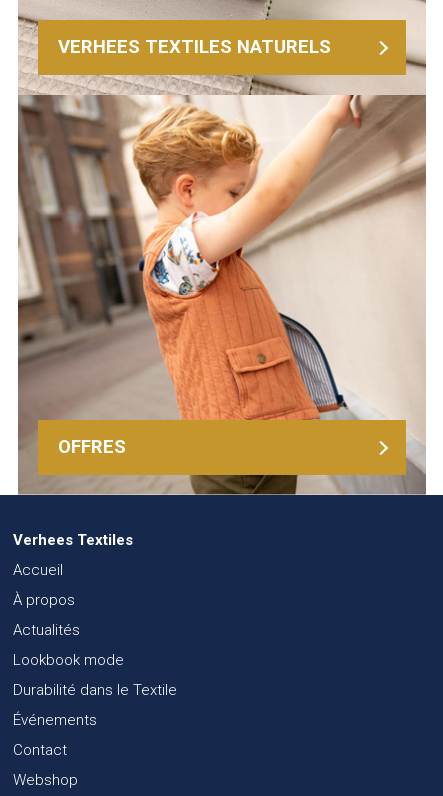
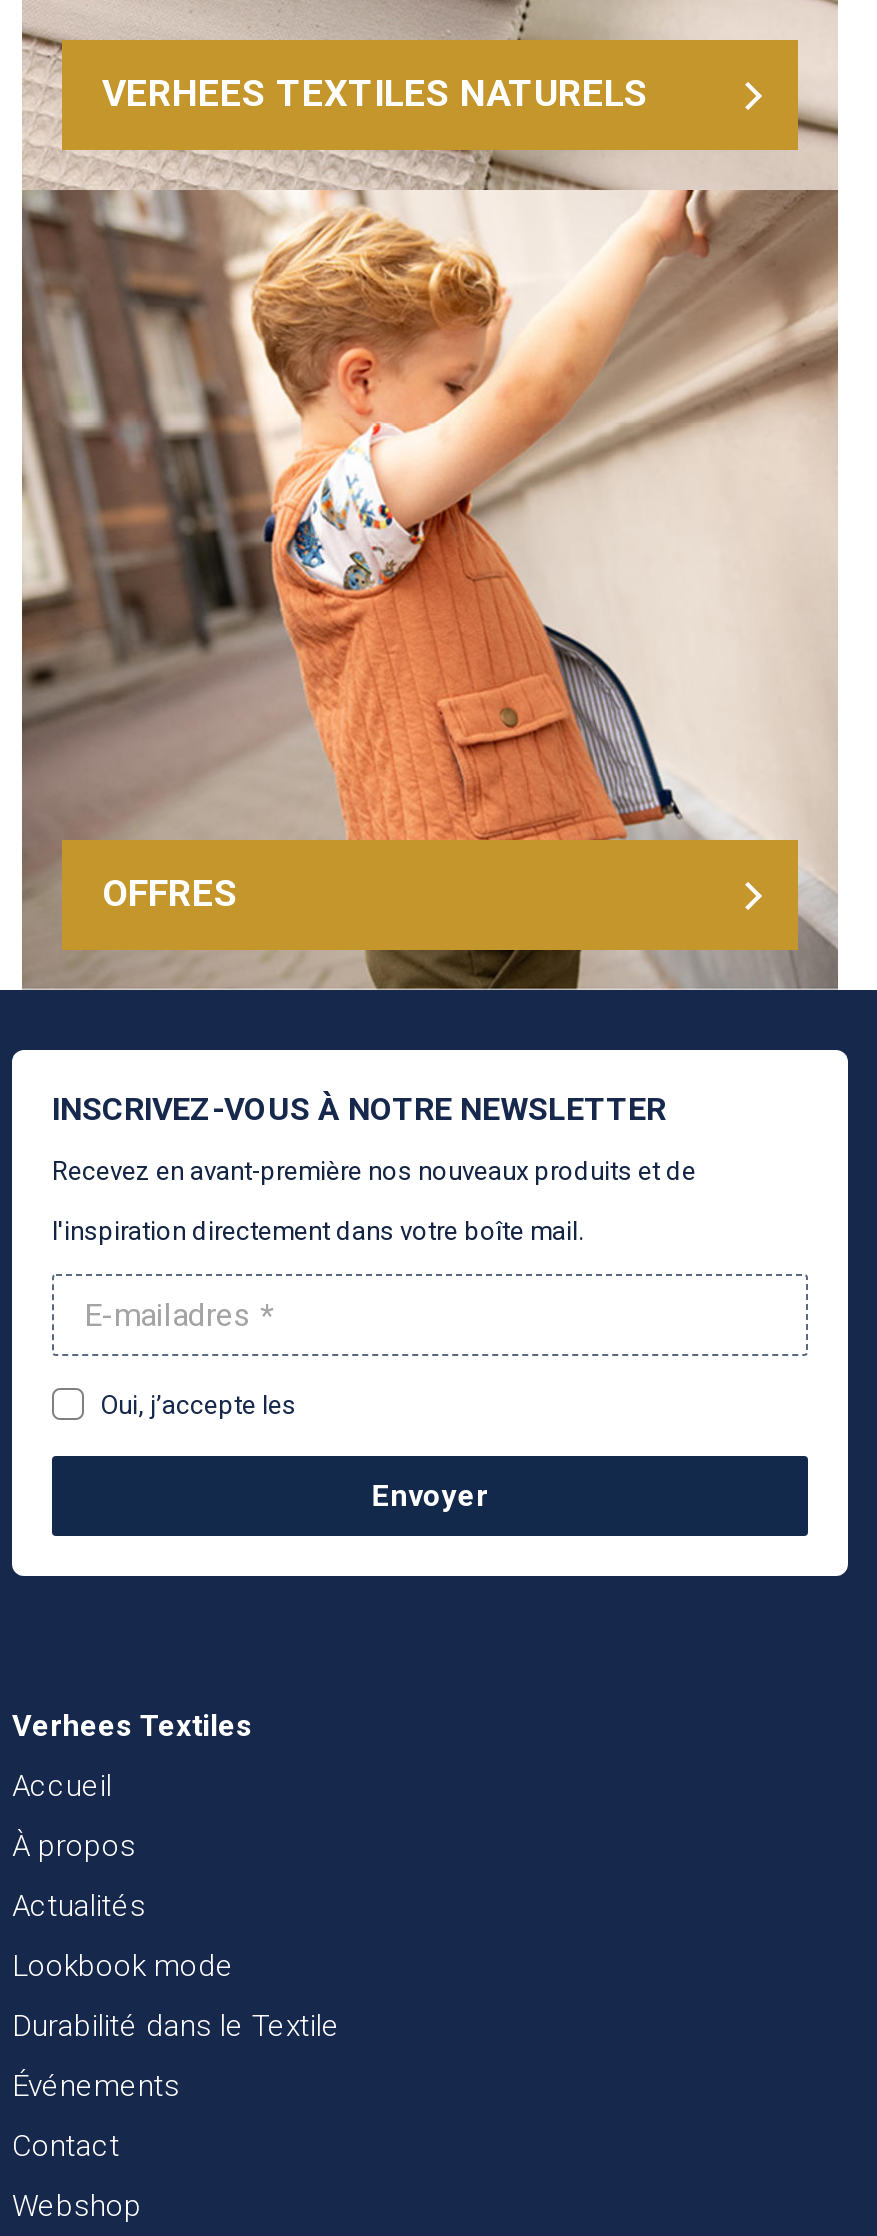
none -> [10,1048,850,1578] [image] | INSCRIVEZ-VOUS À NOTRE NEWSLETTER | Recevez en avant-première nos nouveaux produits et de | l'inspiration directement dans votre boîte mail.
none -> [100,1390,488,1514] Oui, j’accepte les | Envoyer

